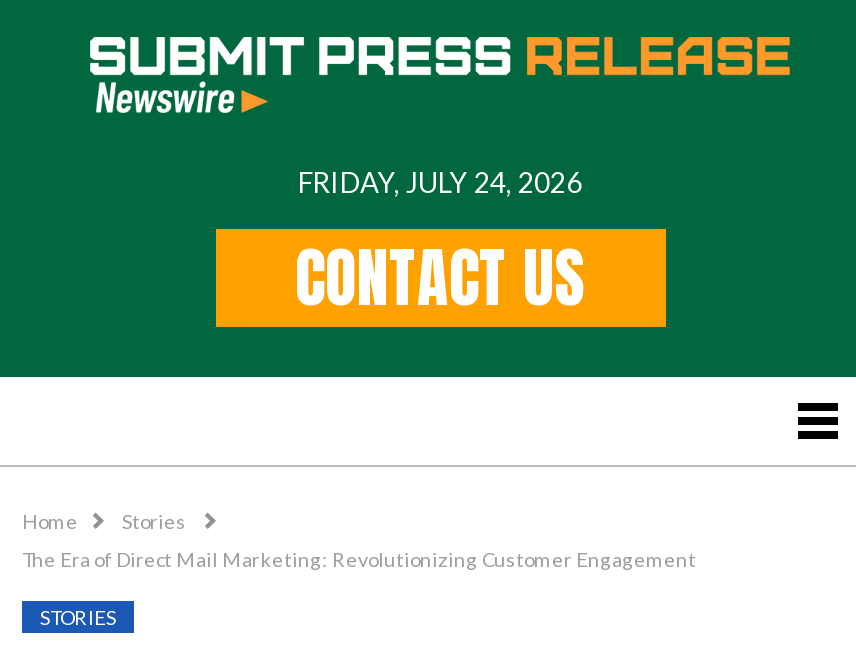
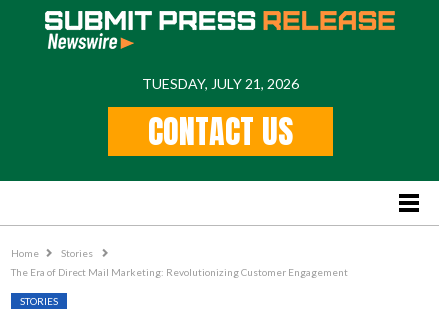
[298,165,582,199] FRIDAY, JULY 24, 2026 -> [141,75,298,92] TUESDAY, JULY 21, 2026

